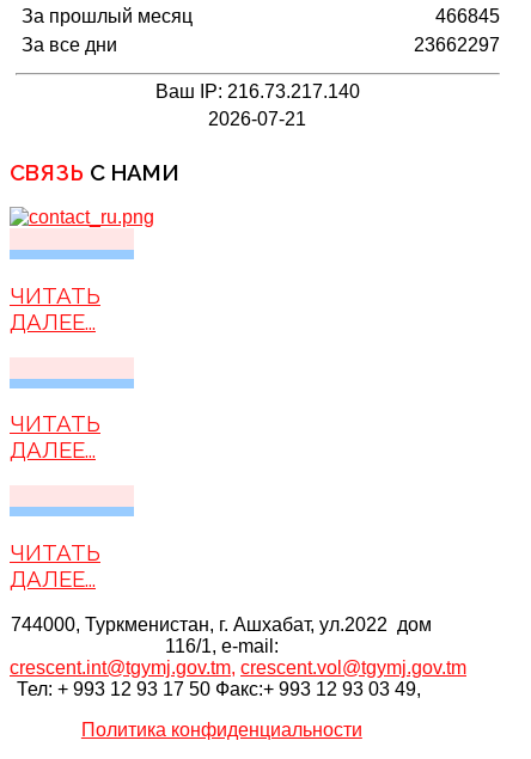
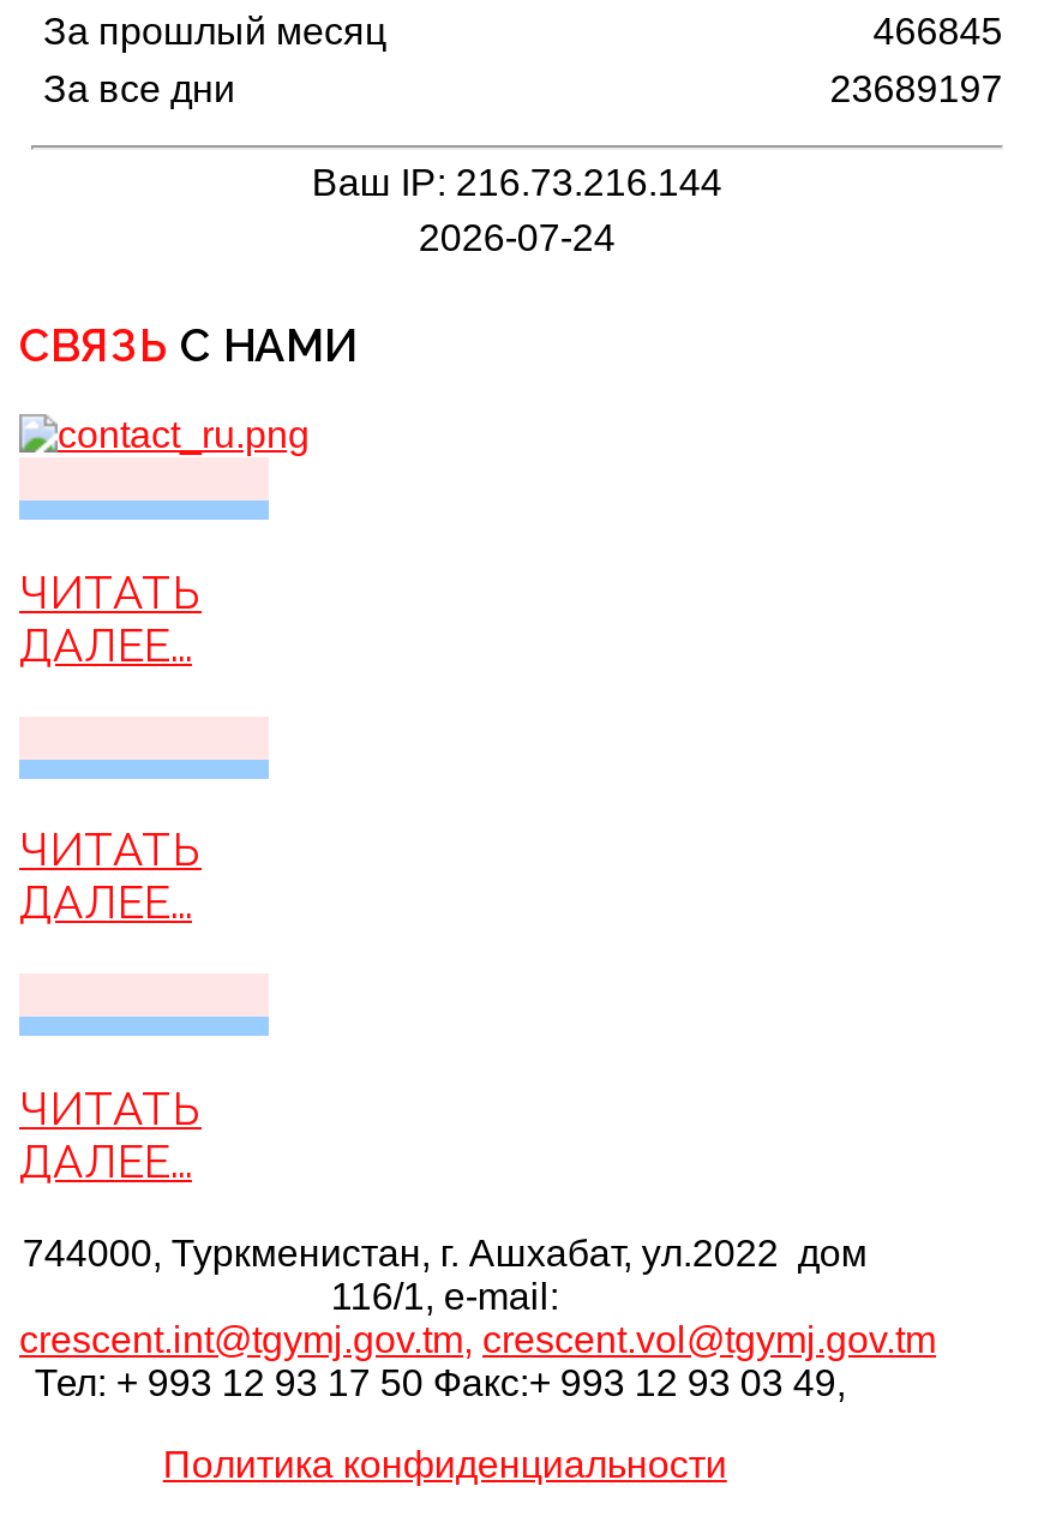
[413,35,500,55] 23662297 -> [830,68,1002,109] 23689197
[155,81,360,101] Ваш IP: 216.73.217.140 -> [312,162,722,203] Ваш IP: 216.73.216.144
[209,109,307,129] 2026-07-21 -> [419,217,615,258] 2026-07-24

